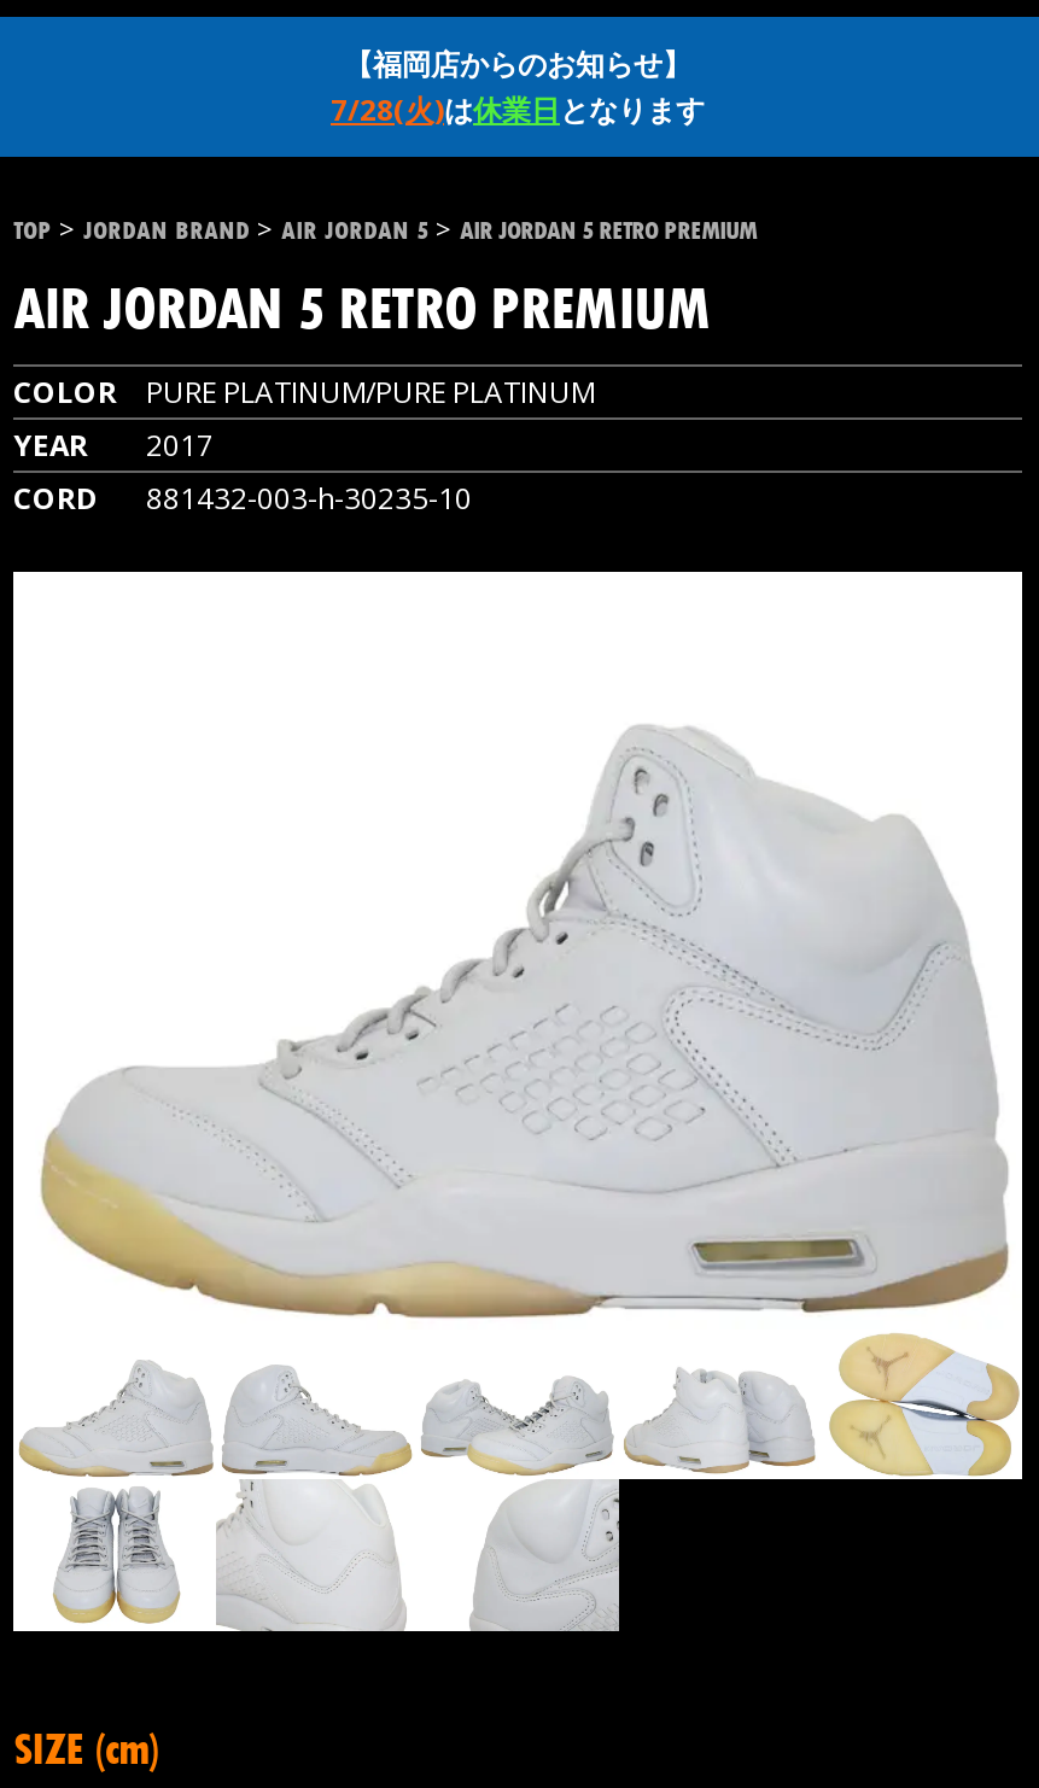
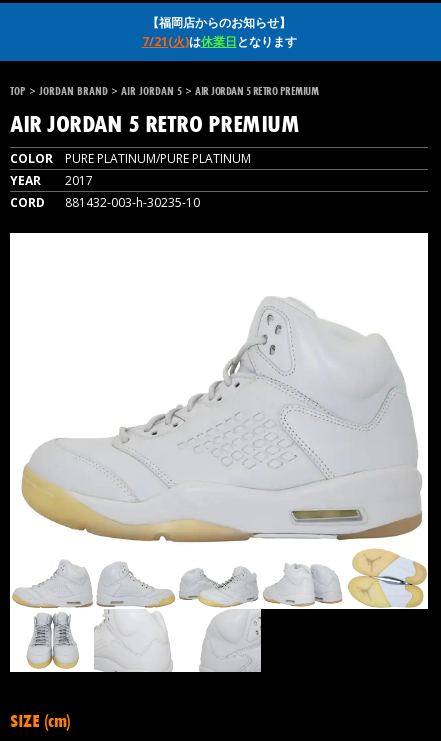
[331,89,705,130] 7/28(火)は休業日となります -> [141,33,296,50] 7/21(火)は休業日となります

